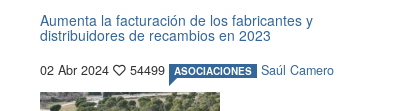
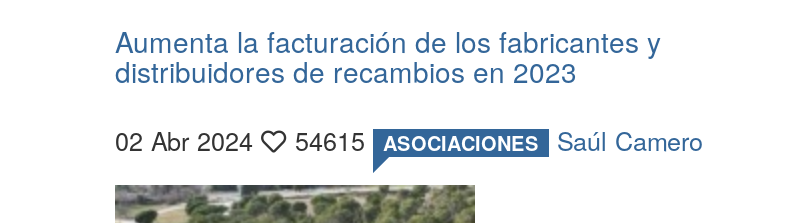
[40,61,334,79] 02 Abr 2024 54499 ASOCIACIONES Saúl Camero -> [115,122,703,158] 02 Abr 2024 54615 ASOCIACIONES Saúl Camero

